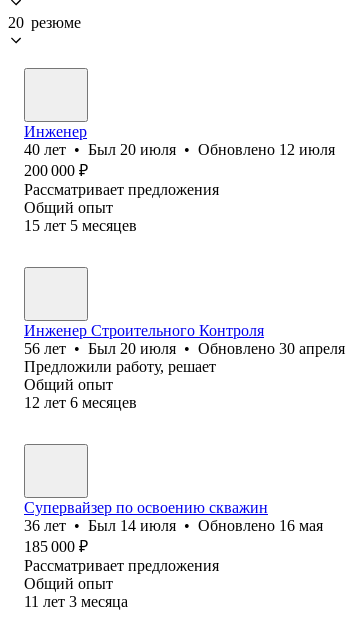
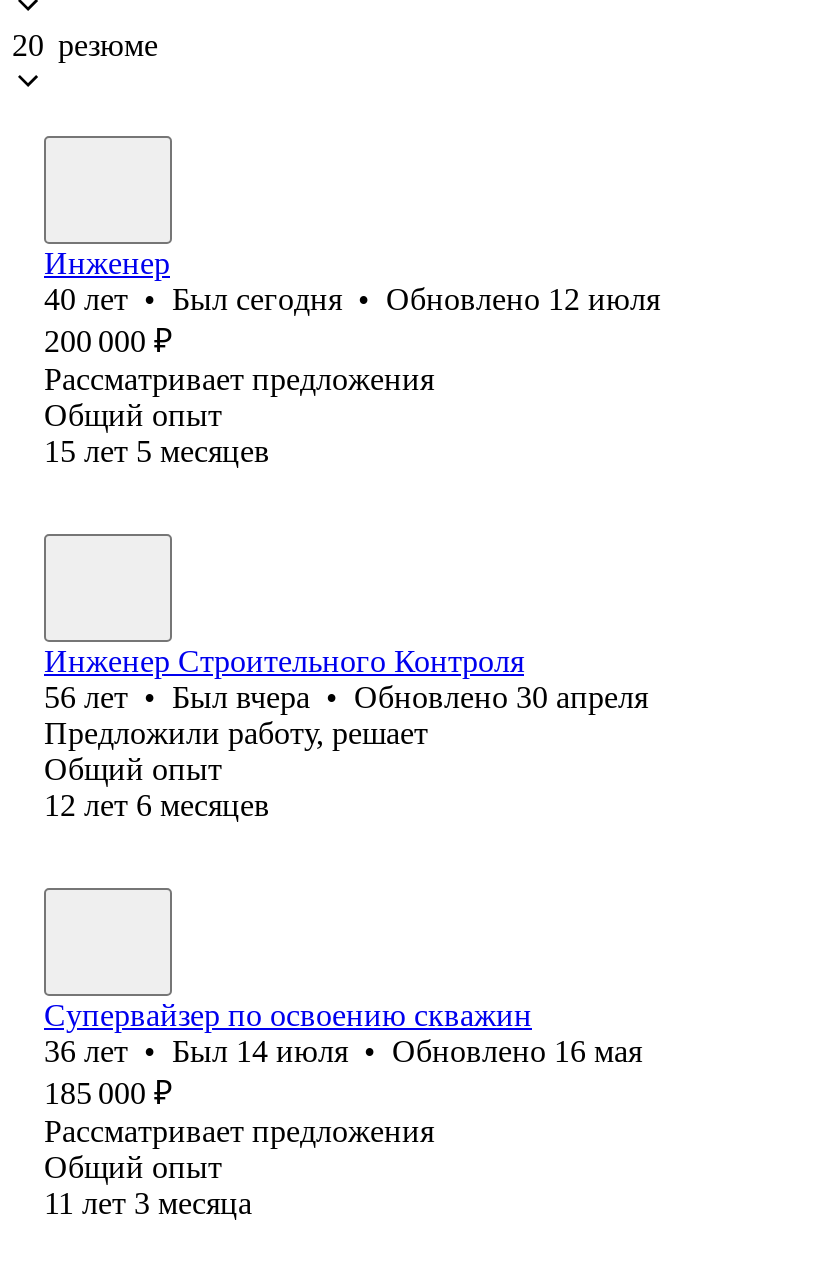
[24,141,335,158] 40 лет • Был 20 июля • Обновлено 12 июля -> [44,282,660,316] 40 лет • Был сегодня • Обновлено 12 июля
[24,340,345,357] 56 лет • Был 20 июля • Обновлено 30 апреля -> [44,680,648,714] 56 лет • Был вчера • Обновлено 30 апреля

